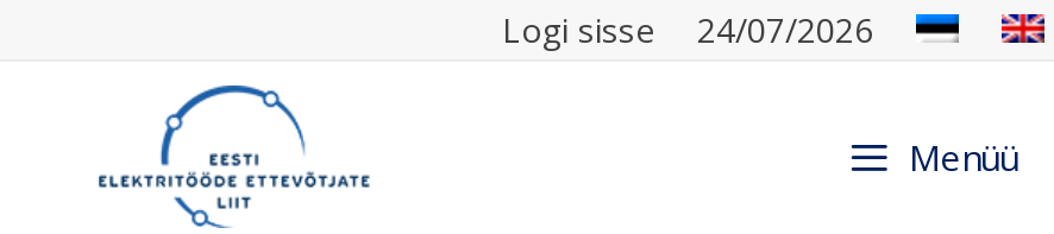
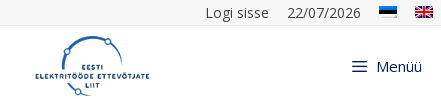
[502,7,873,52] Logi sisse 24/07/2026 -> [205,3,361,22] Logi sisse 22/07/2026

